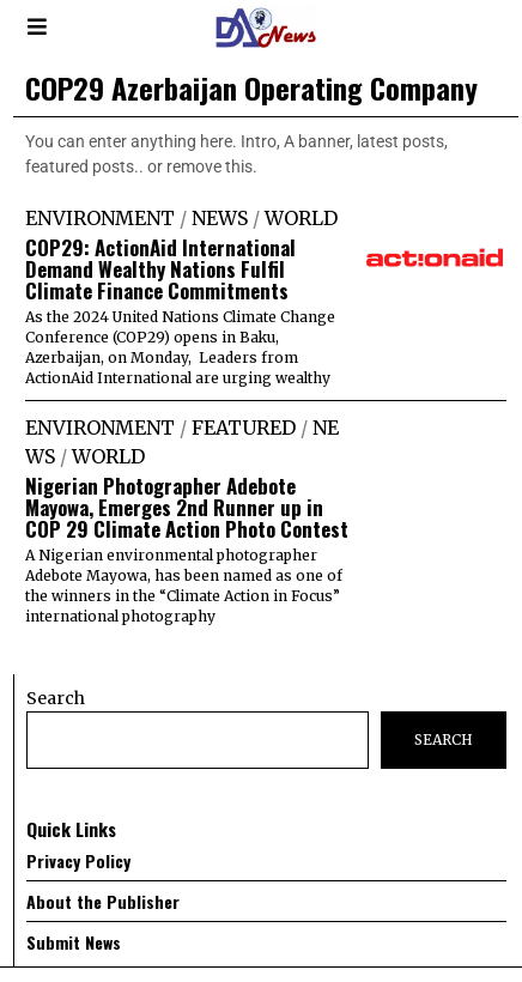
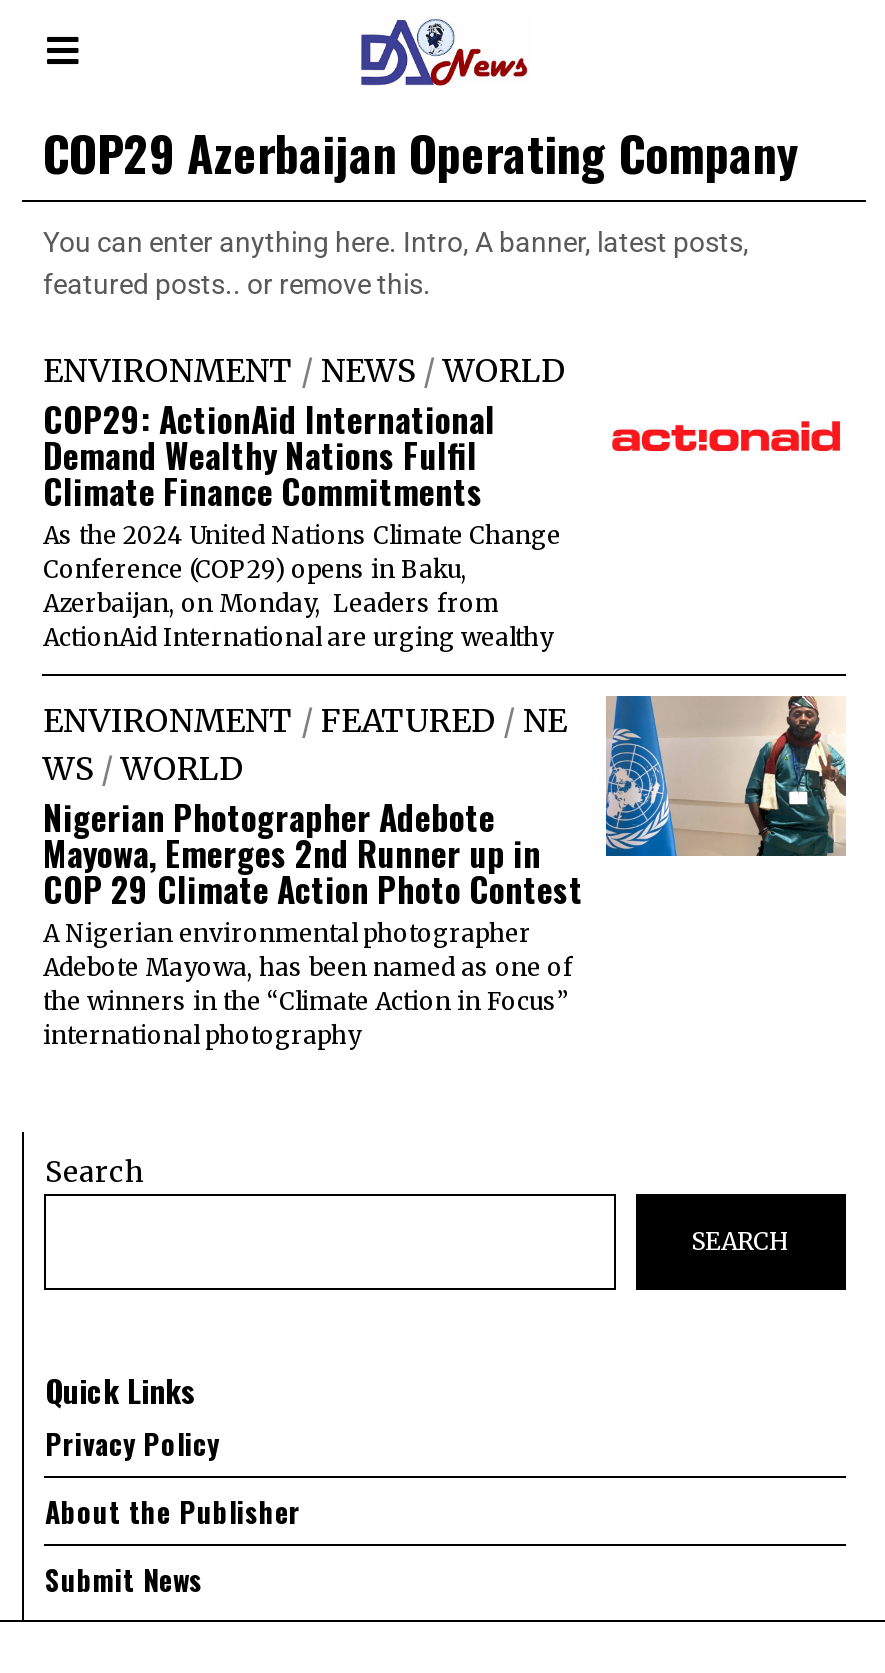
none -> [604,694,848,858] [image]

